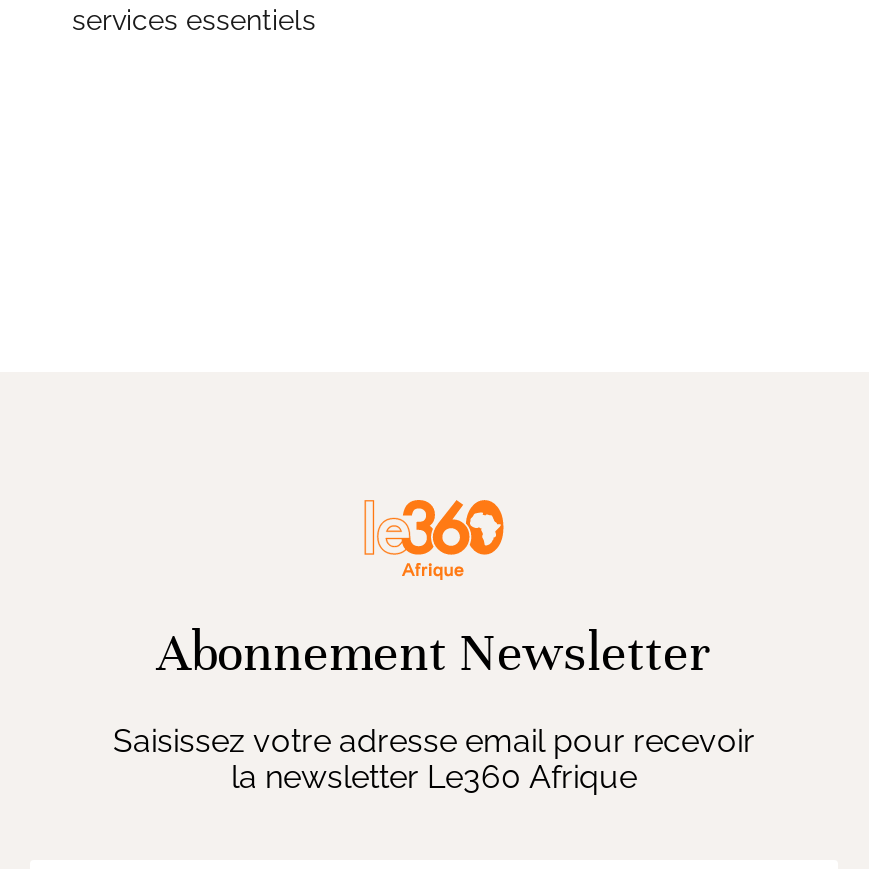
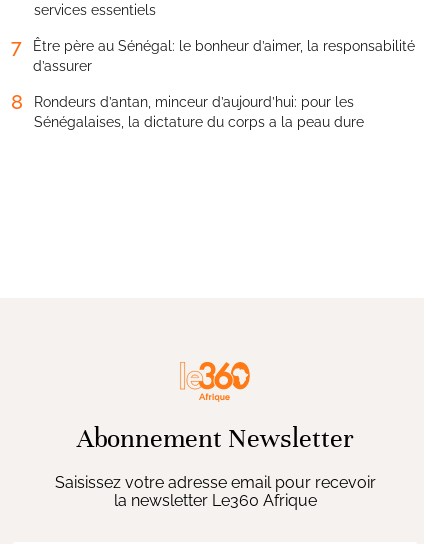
none -> [11,34,415,130] 7 | Être père au Sénégal: le bonheur d’aimer, la responsabilité | d’assurer | 8 | Rondeurs d’antan, minceur d’aujourd’hui: pour les | Sénégalaises, la dictature du corps a la peau dure

